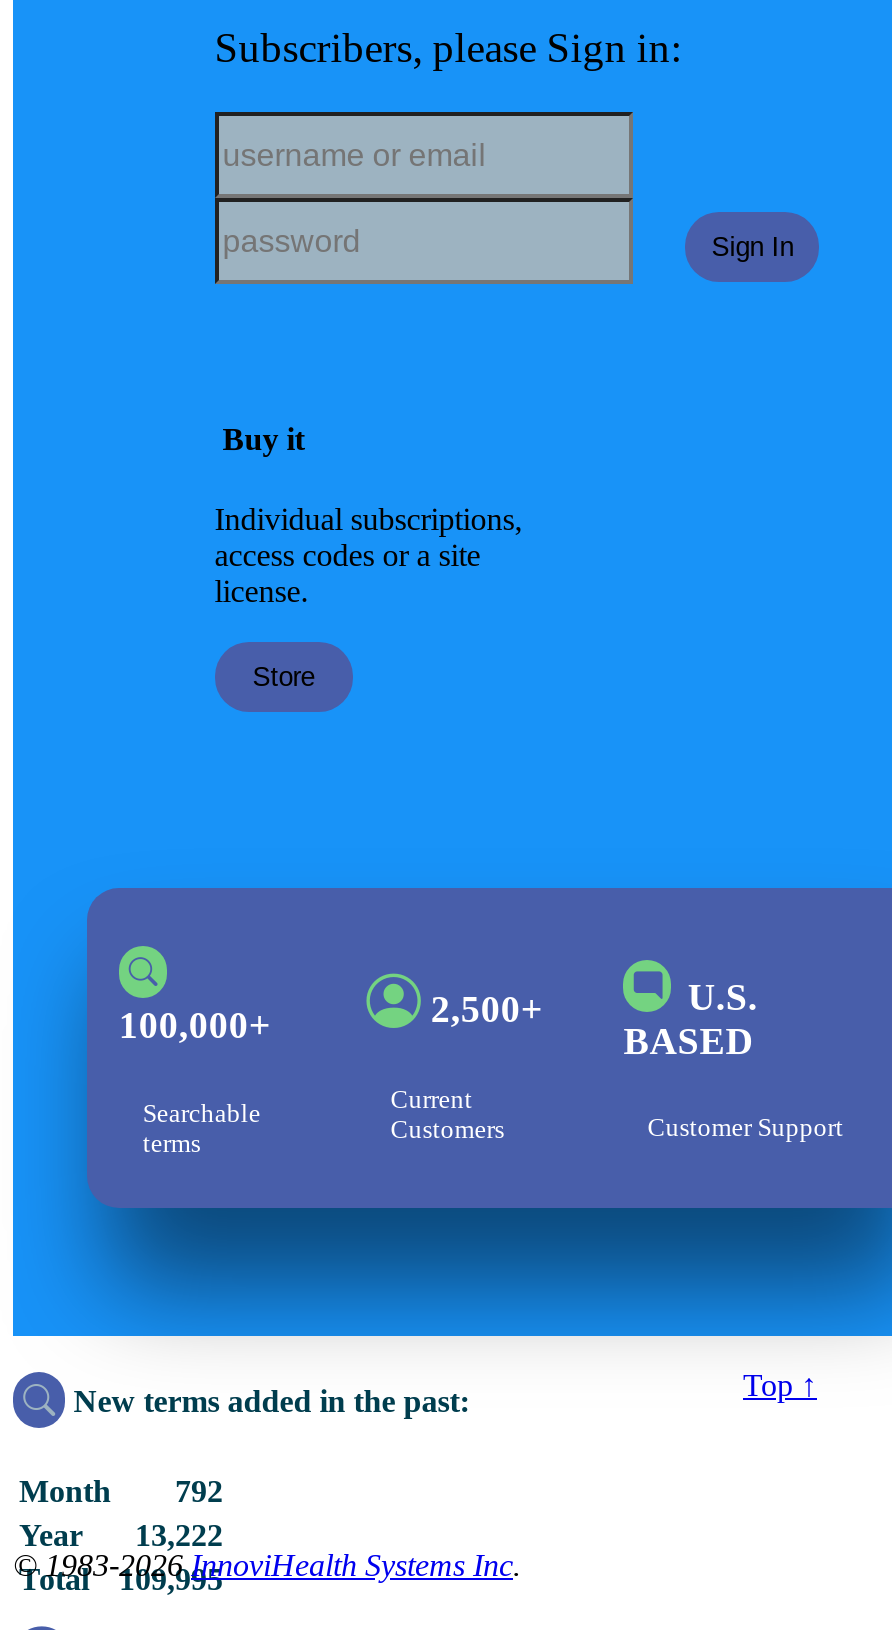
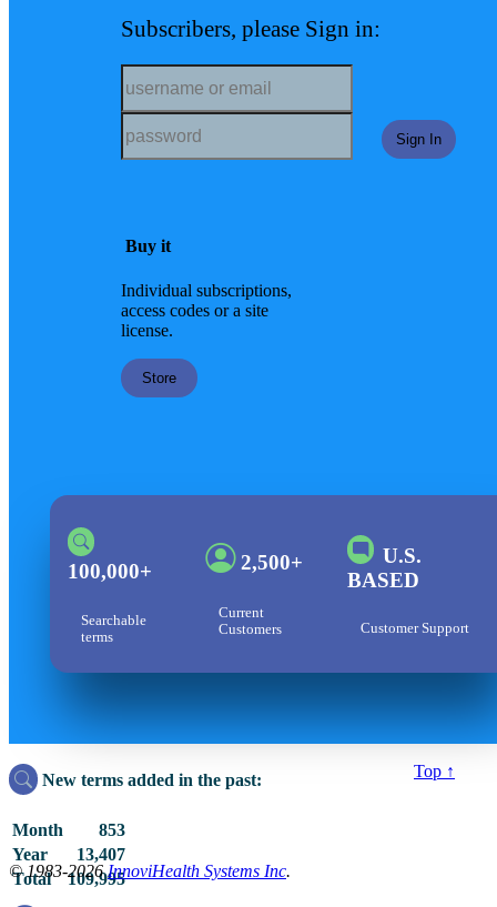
[19,1473,223,1507] Month 792 -> [12,820,125,839] Month 853
[19,1517,223,1551] Year 13,222 -> [12,844,125,863] Year 13,407

